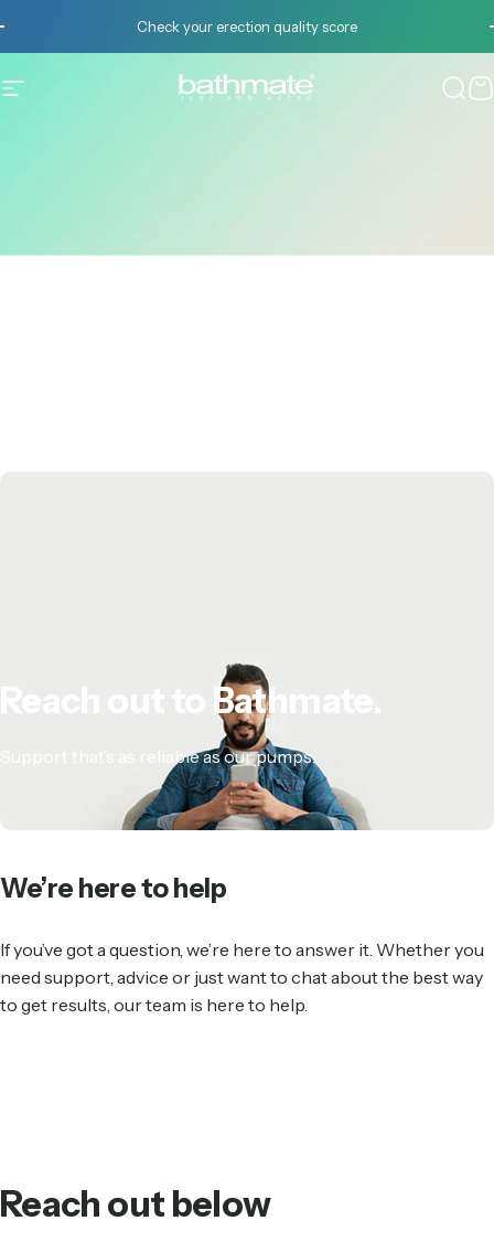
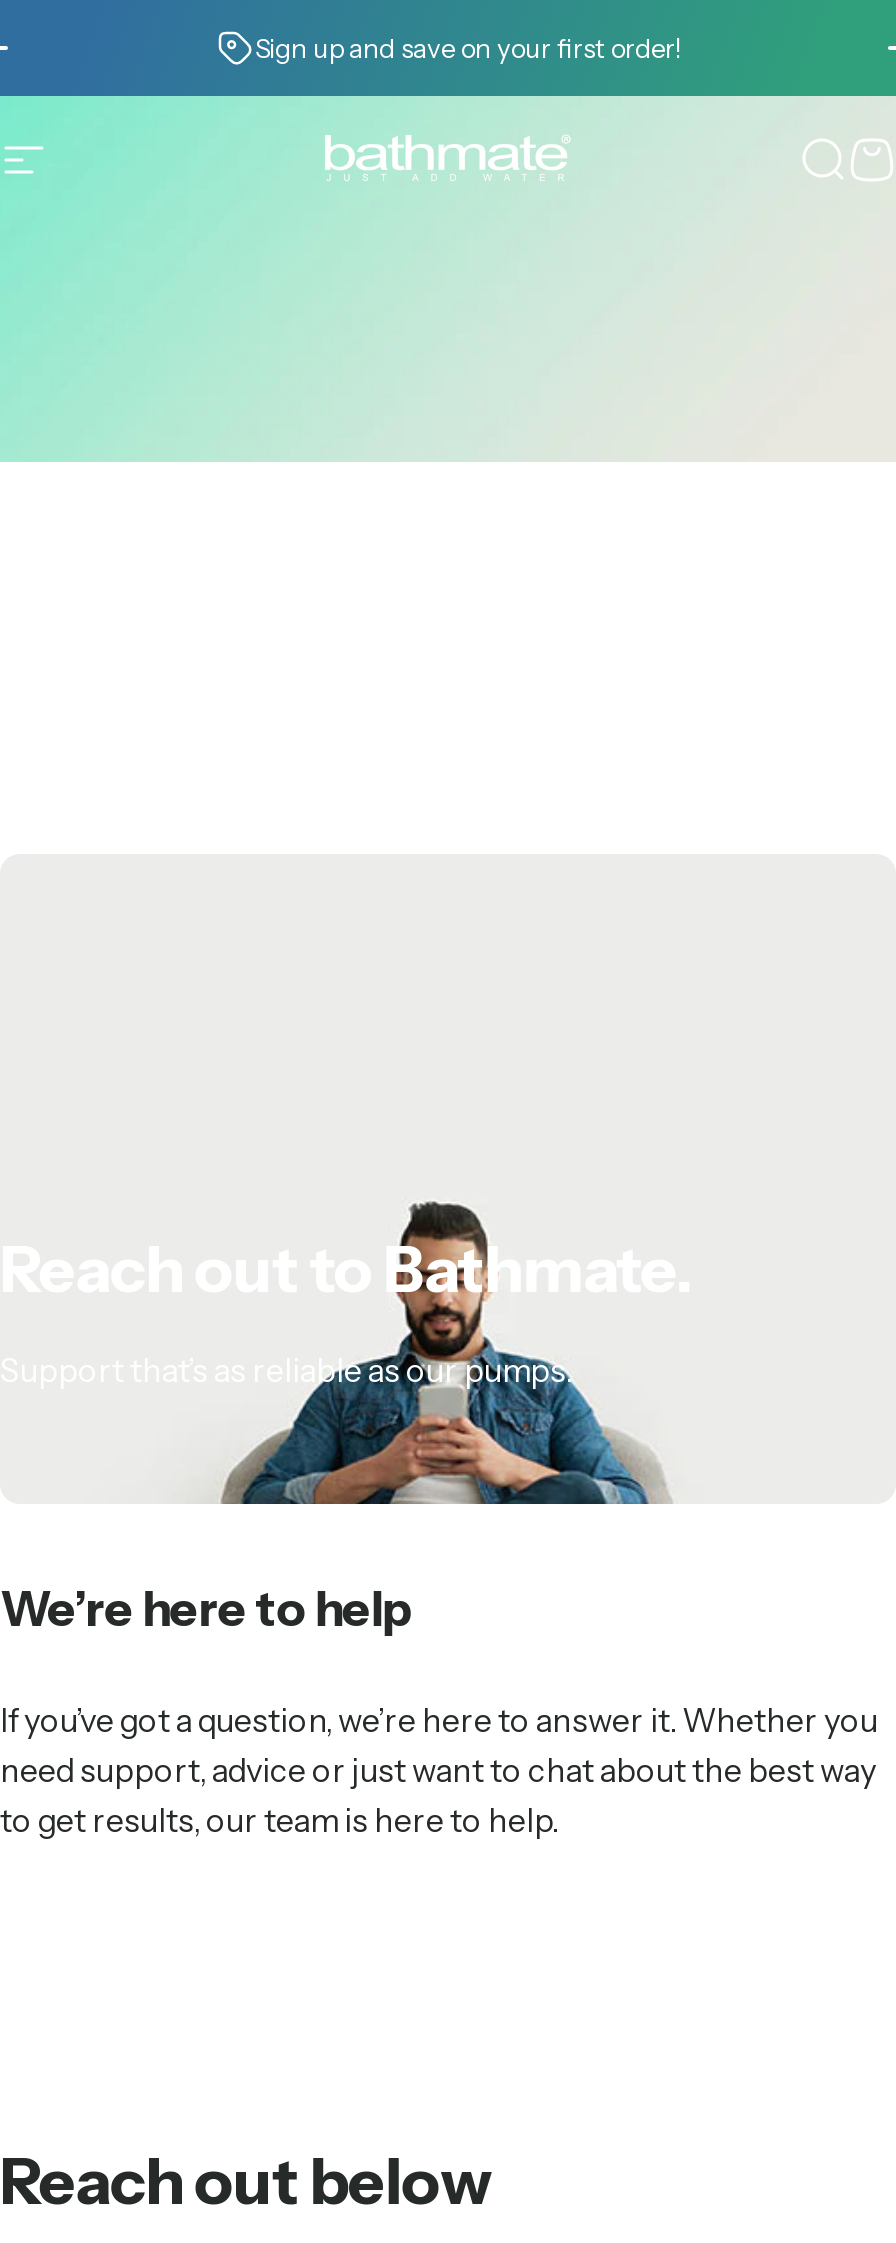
[137,18,357,35] Check your erection quality score -> [255,32,681,64] Sign up and save on your first order!

